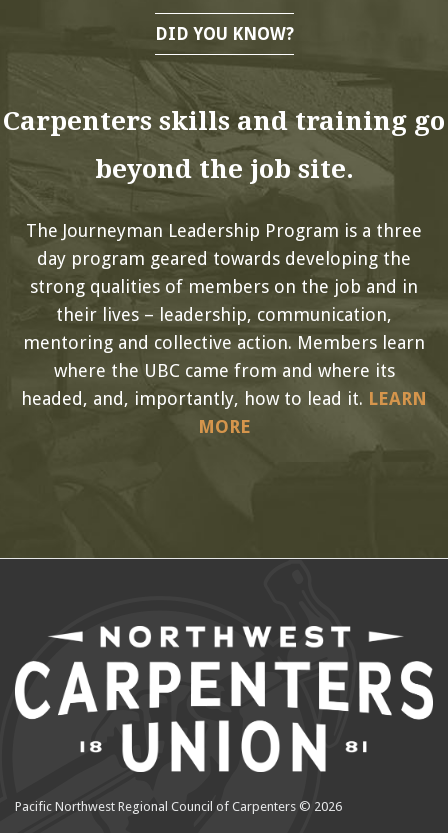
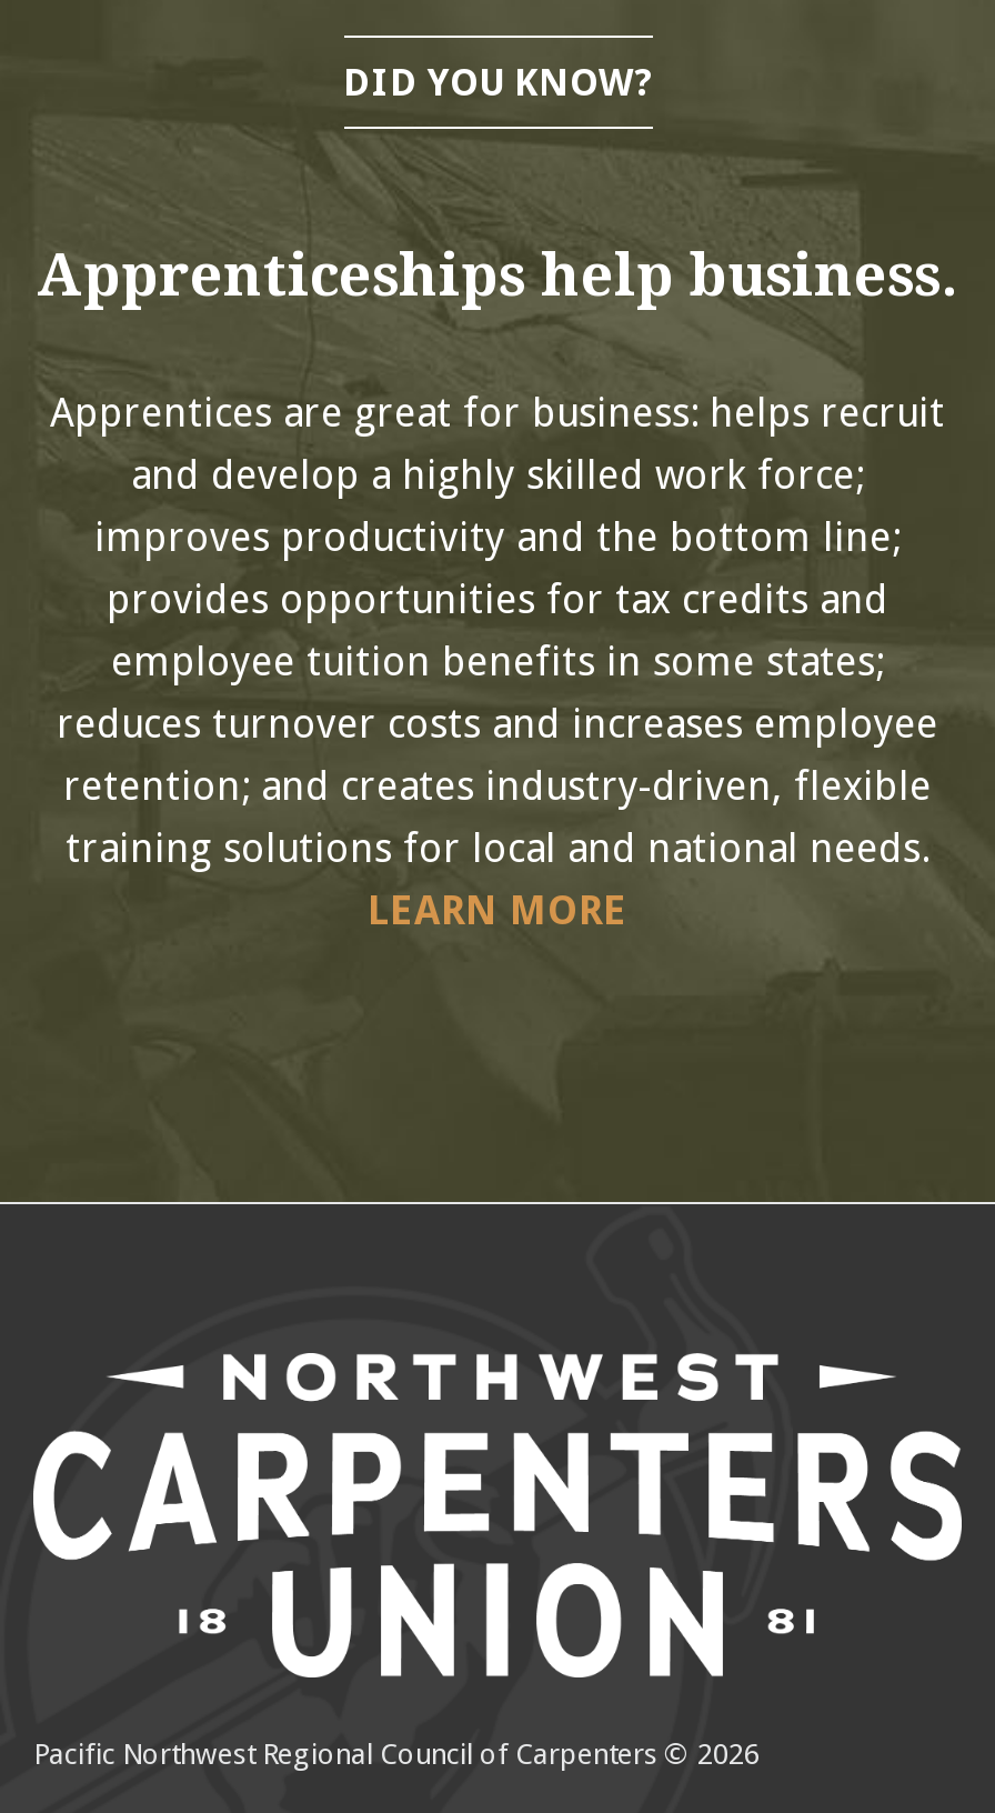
[3,105,445,436] Carpenters skills and training go | beyond the job site. | The Journeyman Leadership Program is a three | day program geared towards developing the | strong qualities of members on the job and in | their lives – leadership, communication, | mentoring and collective action. Members learn | where the UBC came from and where its | headed, and, importantly, how to lead it. LEARN | MORE -> [37,241,958,932] Apprenticeships help business. | Apprentices are great for business: helps recruit | and develop a highly skilled work force; | improves productivity and the bottom line; | provides opportunities for tax credits and | employee tuition benefits in some states; | reduces turnover costs and increases employee | retention; and creates industry-driven, flexible | training solutions for local and national needs. | LEARN MORE

